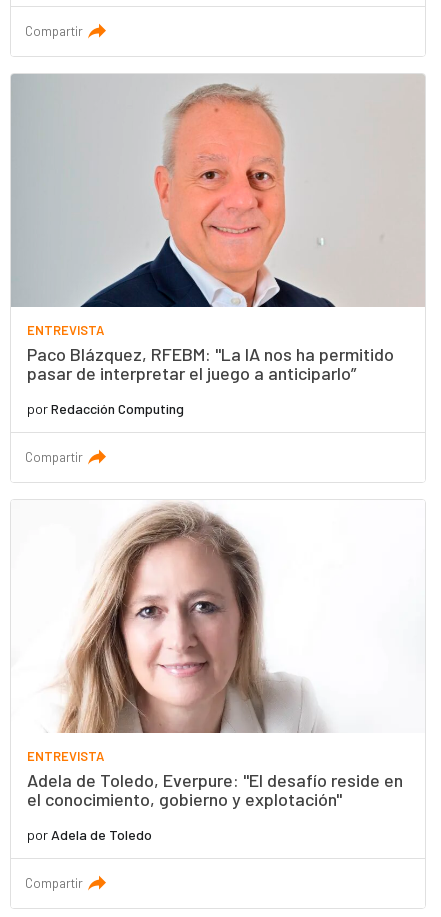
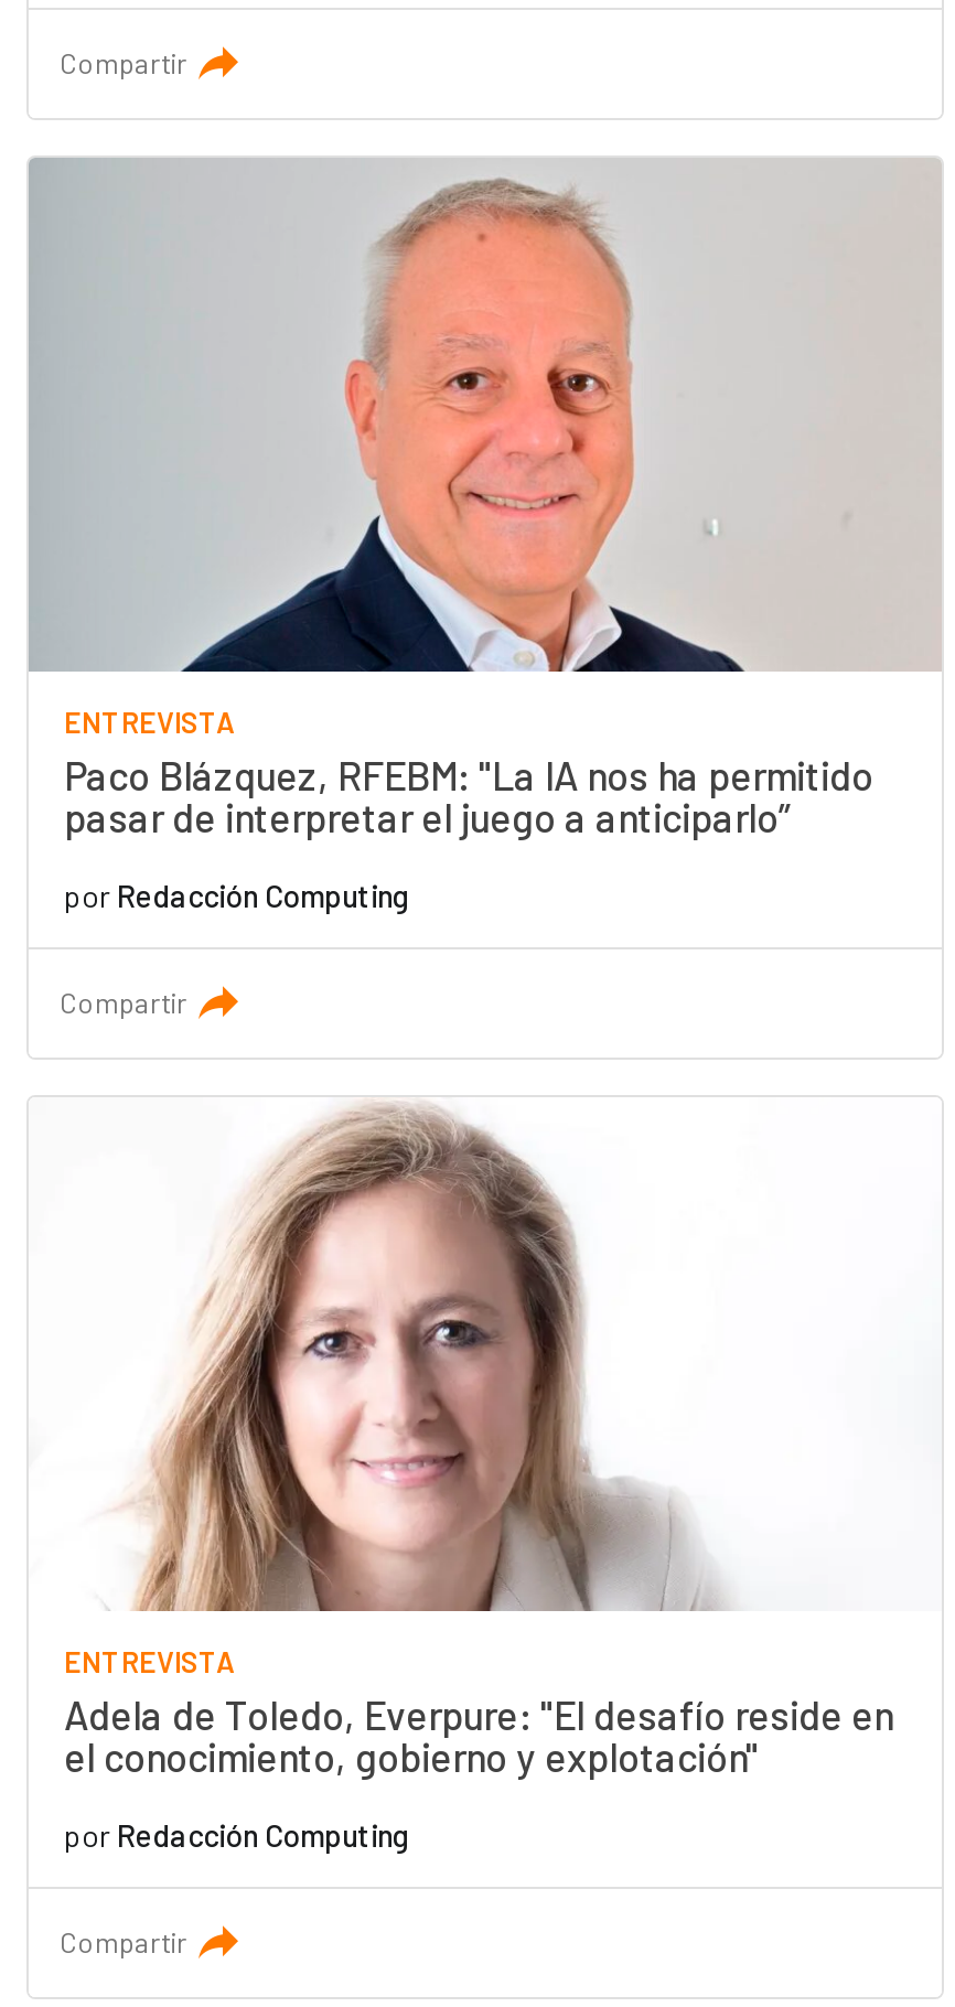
[27,826,152,843] por Adela de Toledo -> [64,1816,410,1853] por Redacción Computing

